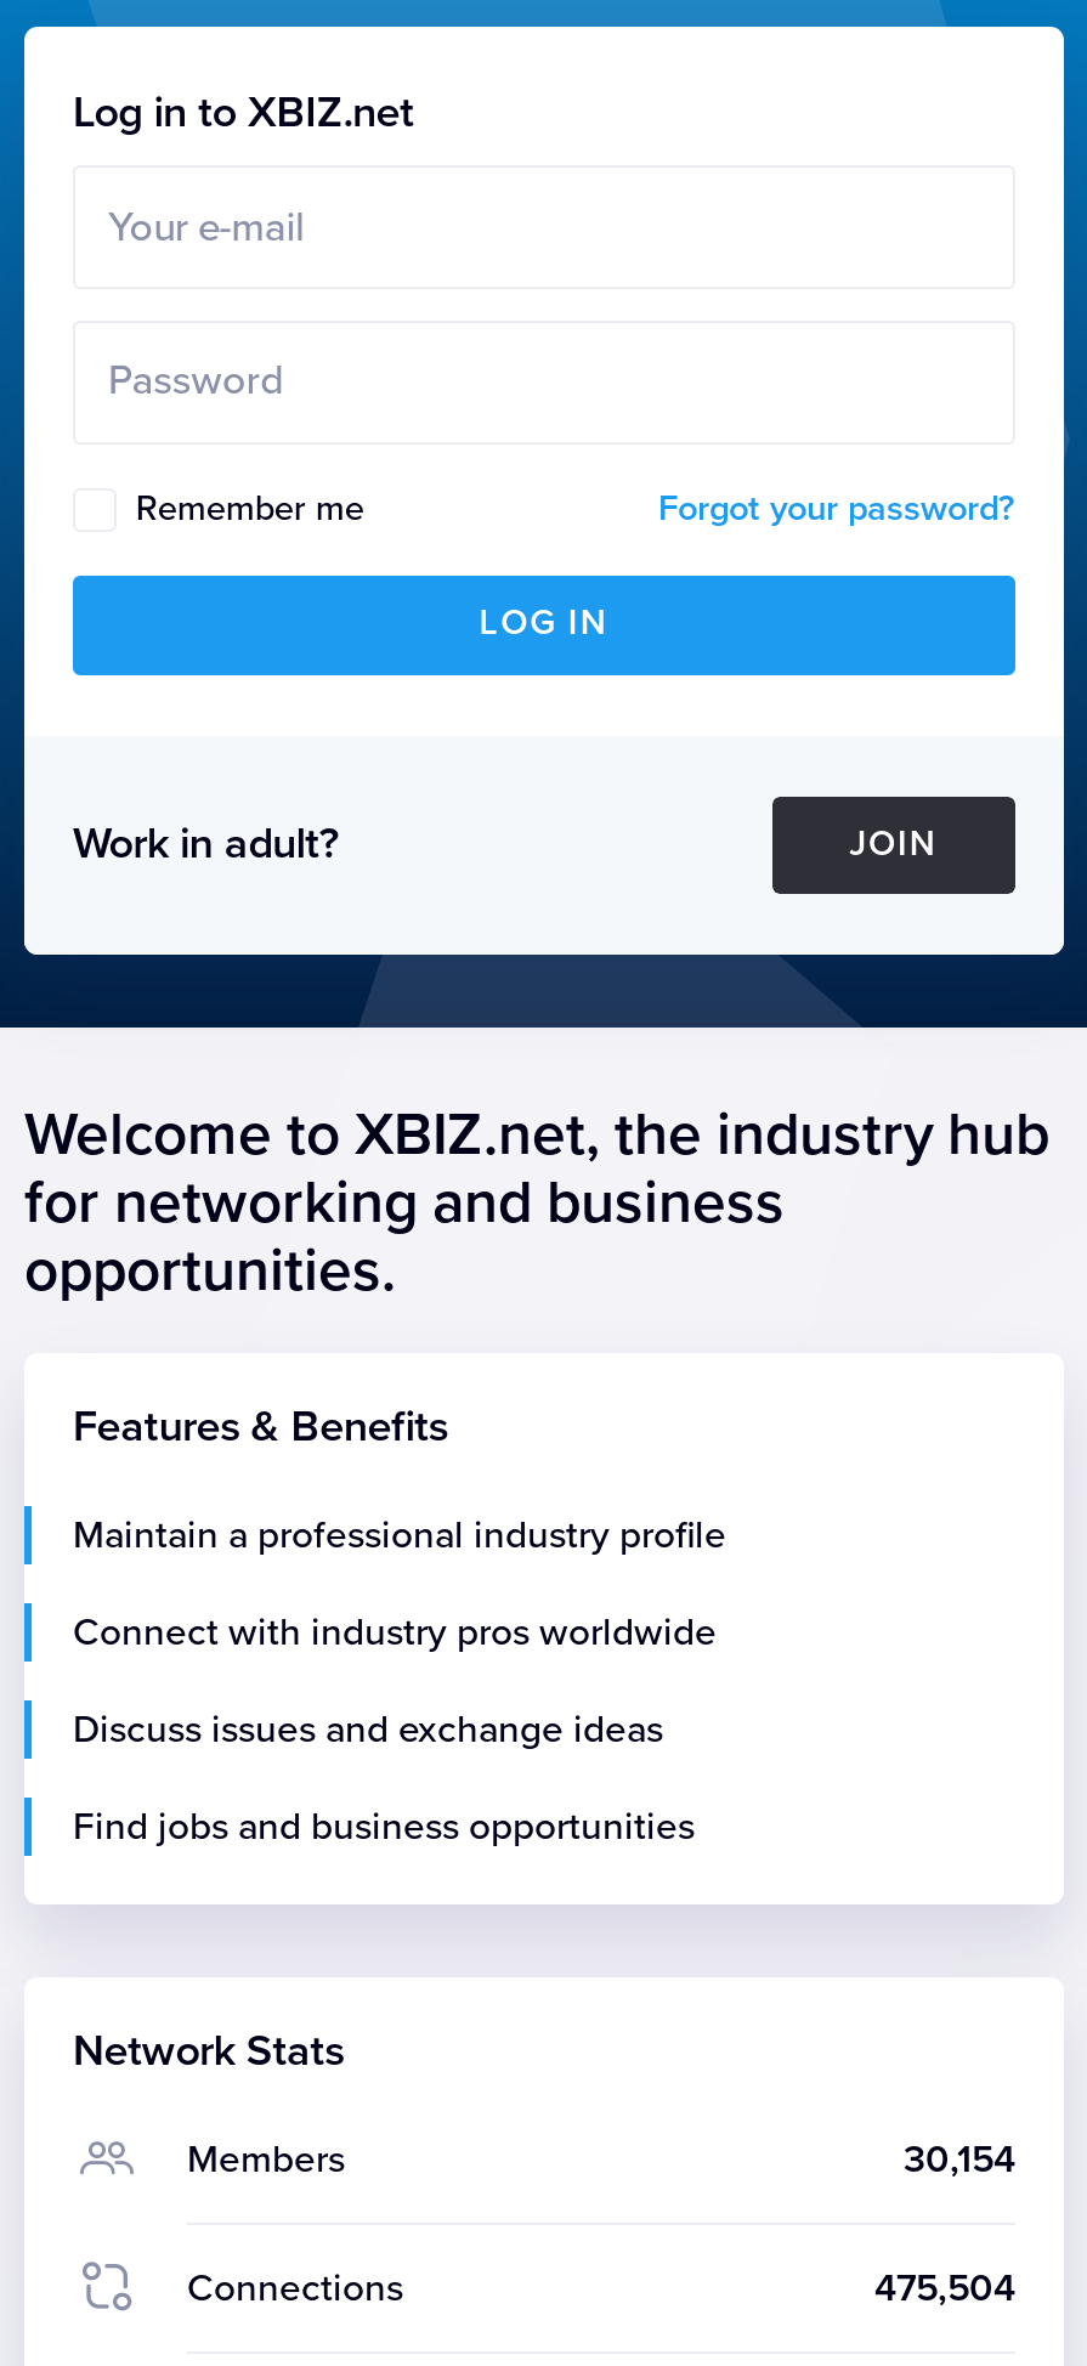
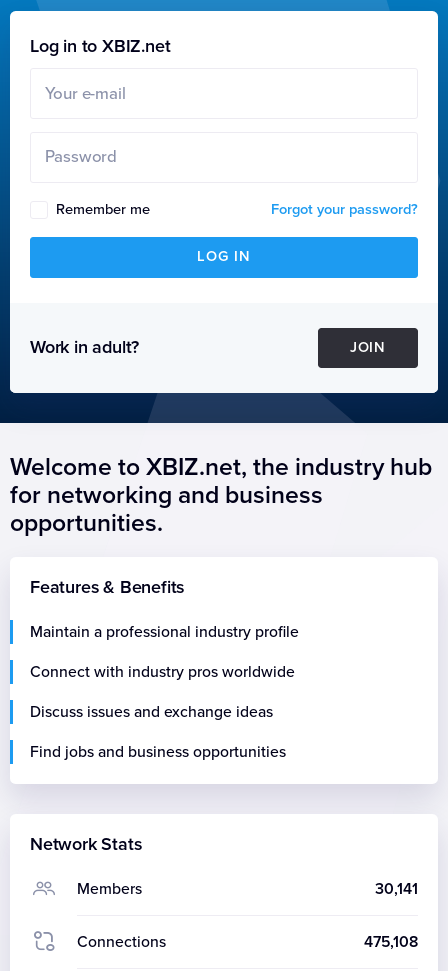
[904,2138,1015,2182] 30,154 -> [375,880,418,898] 30,141
[874,2267,1015,2311] 475,504 -> [364,933,418,951] 475,108

